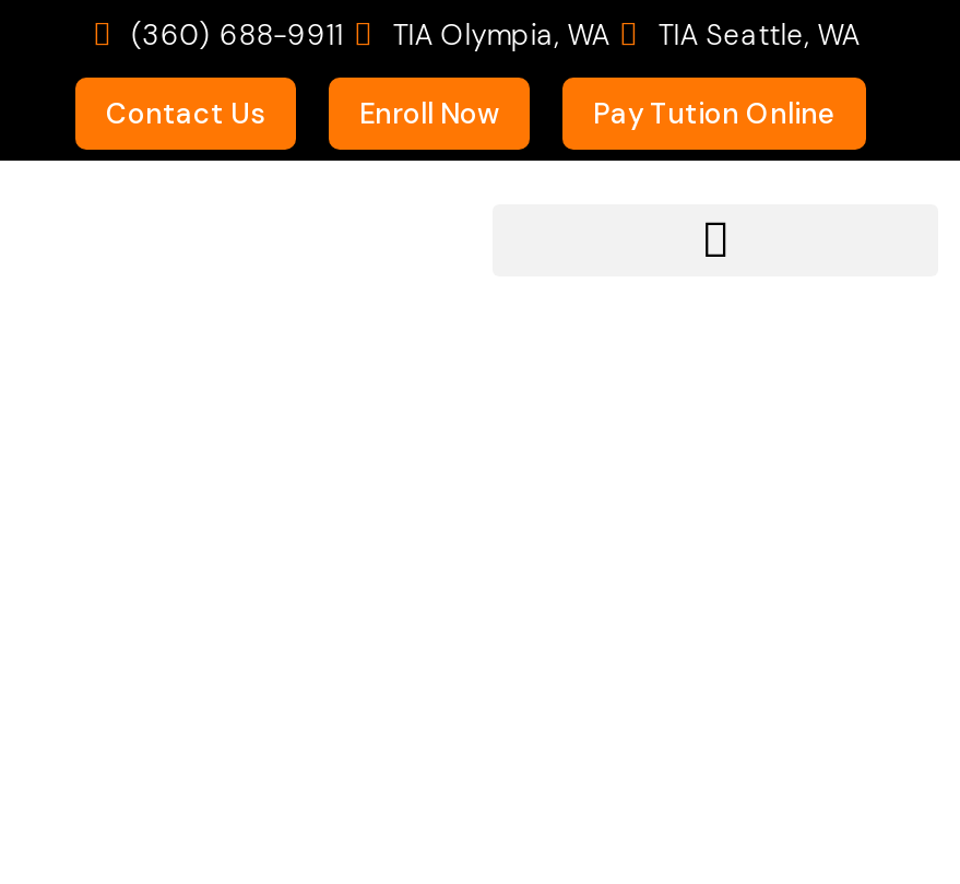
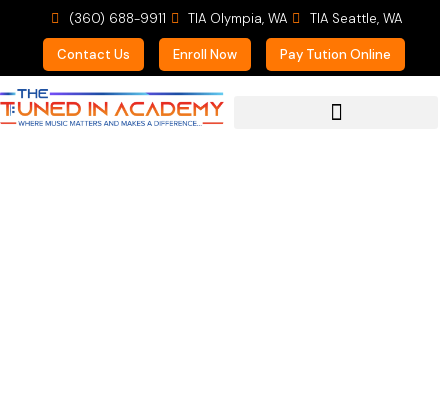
none -> [3,88,224,127] [image]

